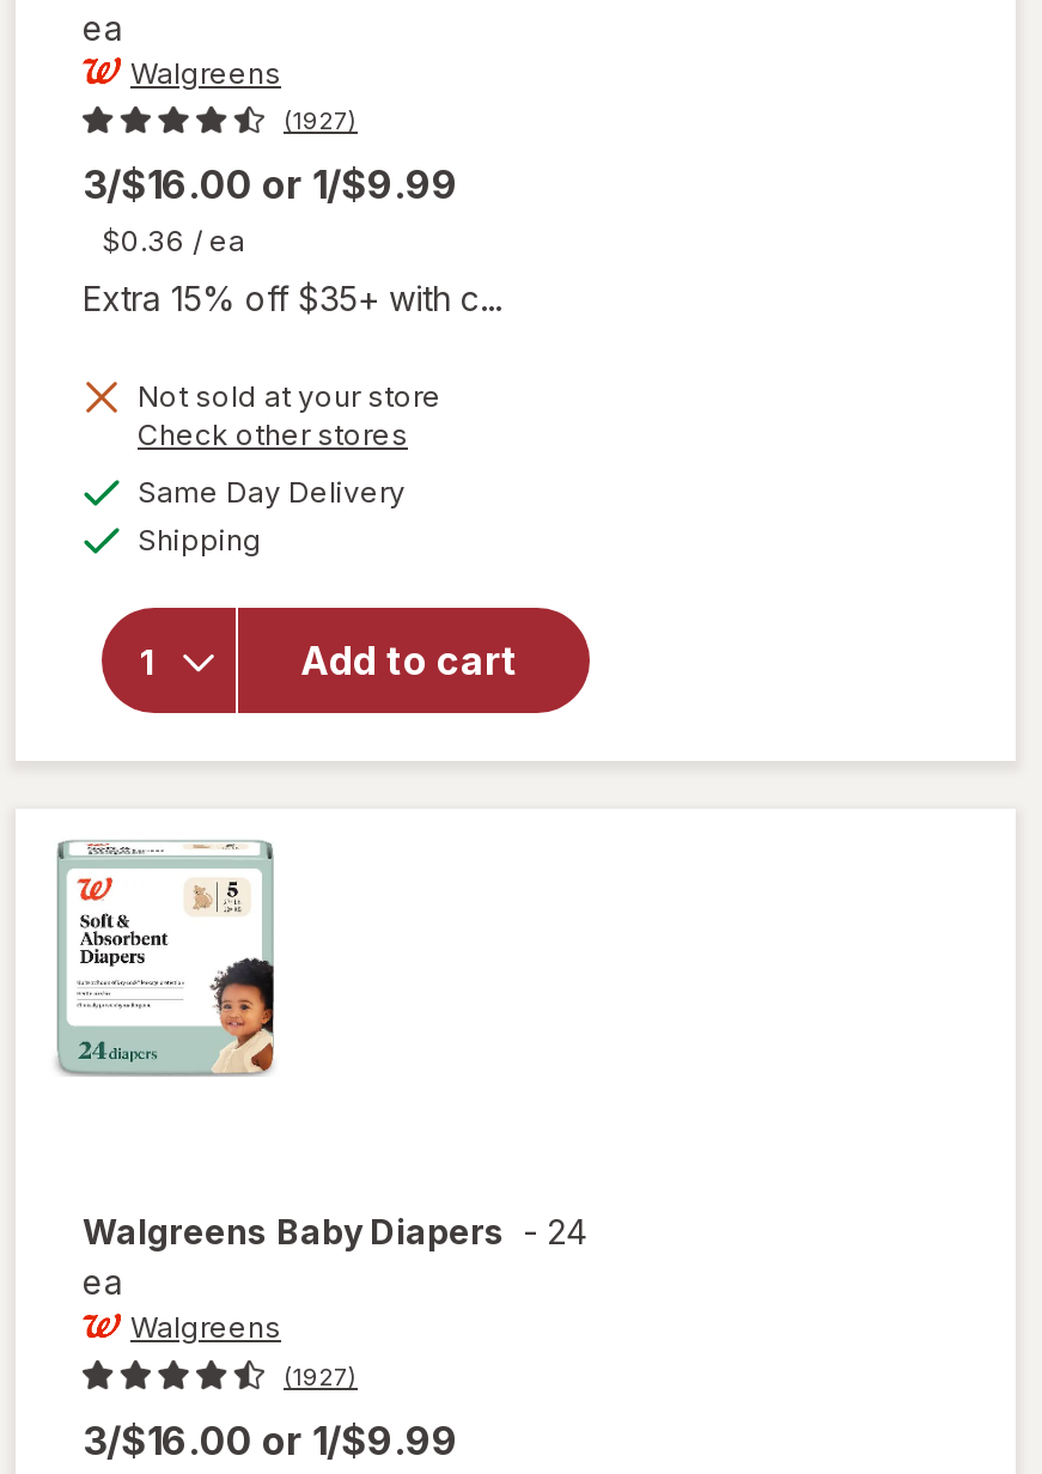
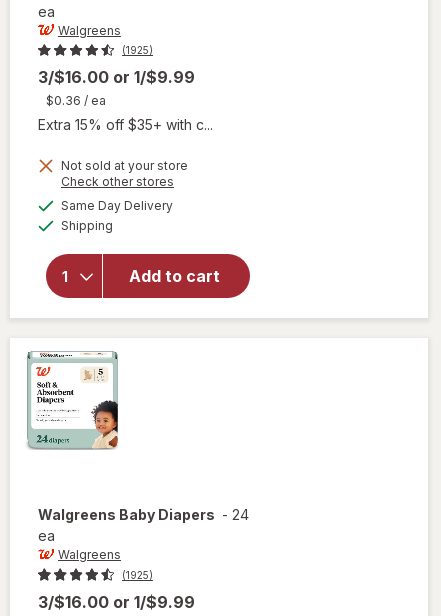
[284,105,358,134] (1927) -> [122,44,153,56] (1925)
[284,1361,358,1389] (1927) -> [122,569,153,581] (1925)

